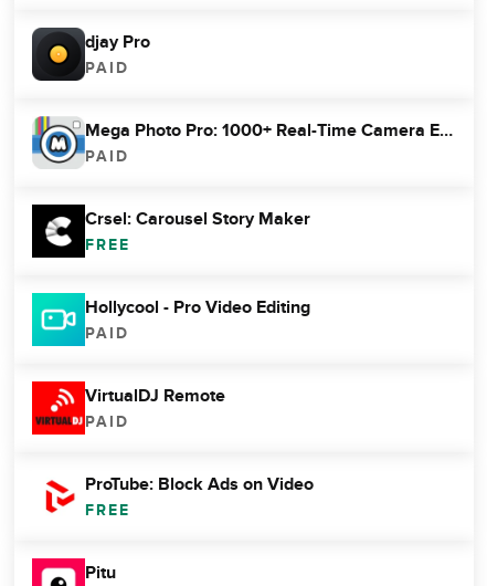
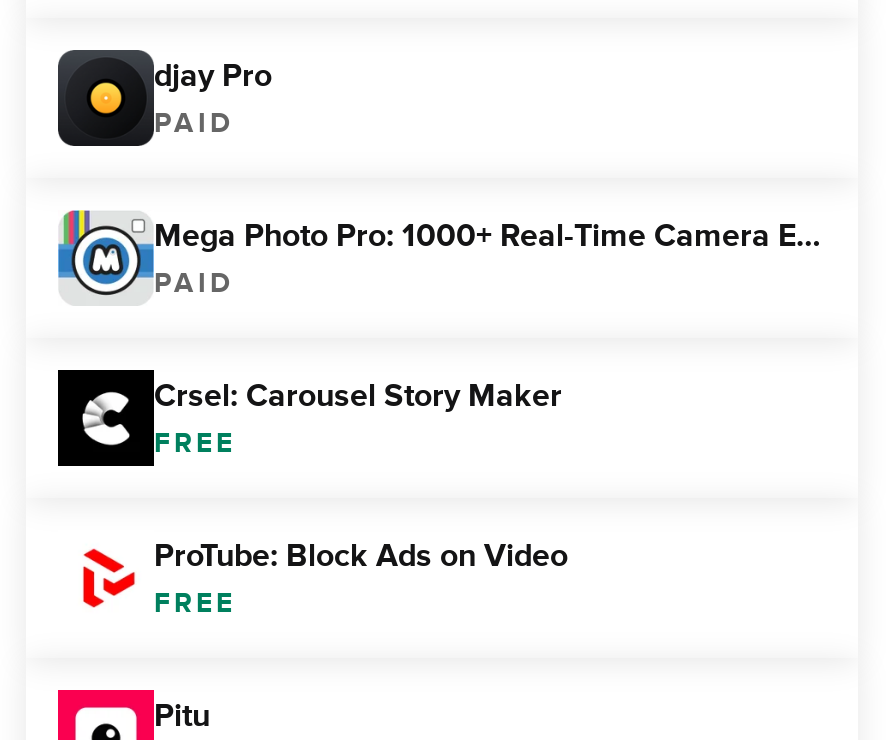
[31,292,310,431] [image] | Hollycool - Pro Video Editing | PAID | VirtualDJ Remote | PAID -> none
[32,381,70,436] [image] -> none

